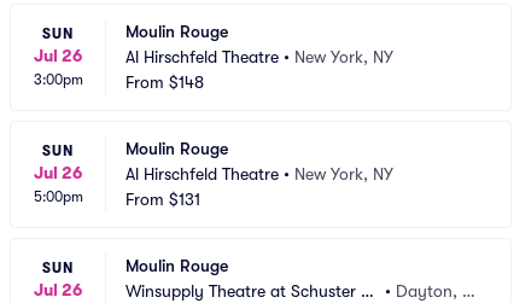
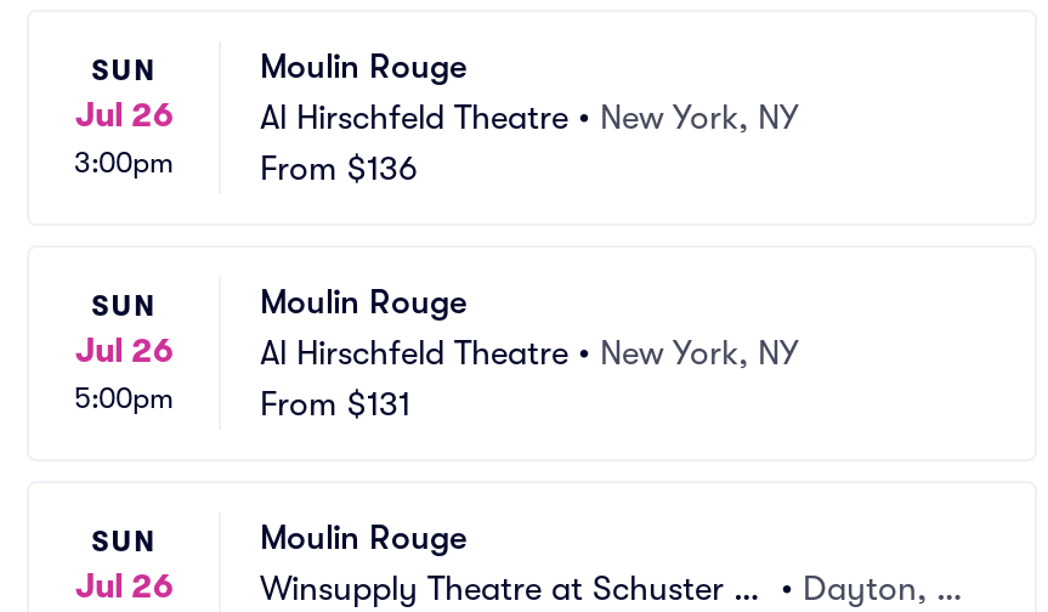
[125,72,204,92] From $148 -> [260,148,418,187] From $136

